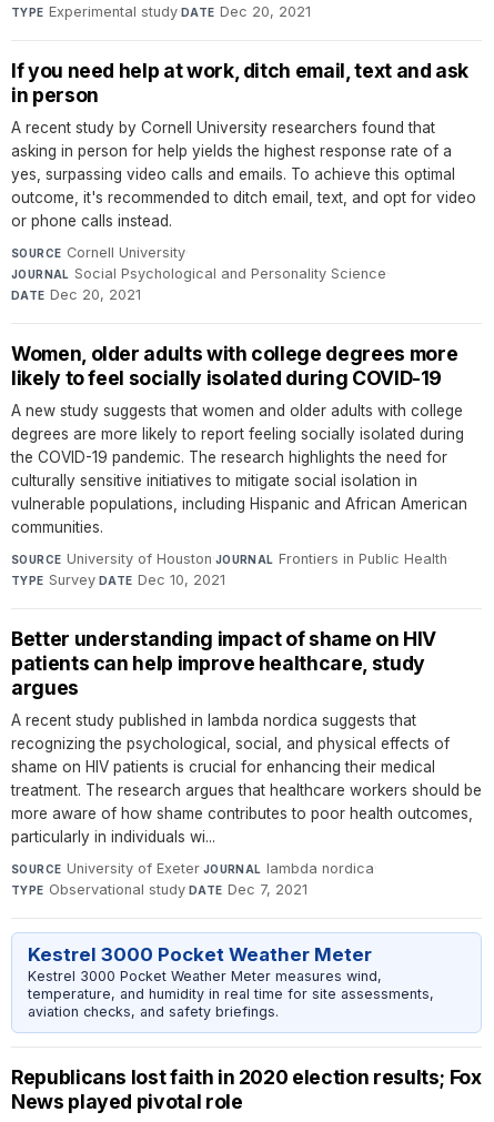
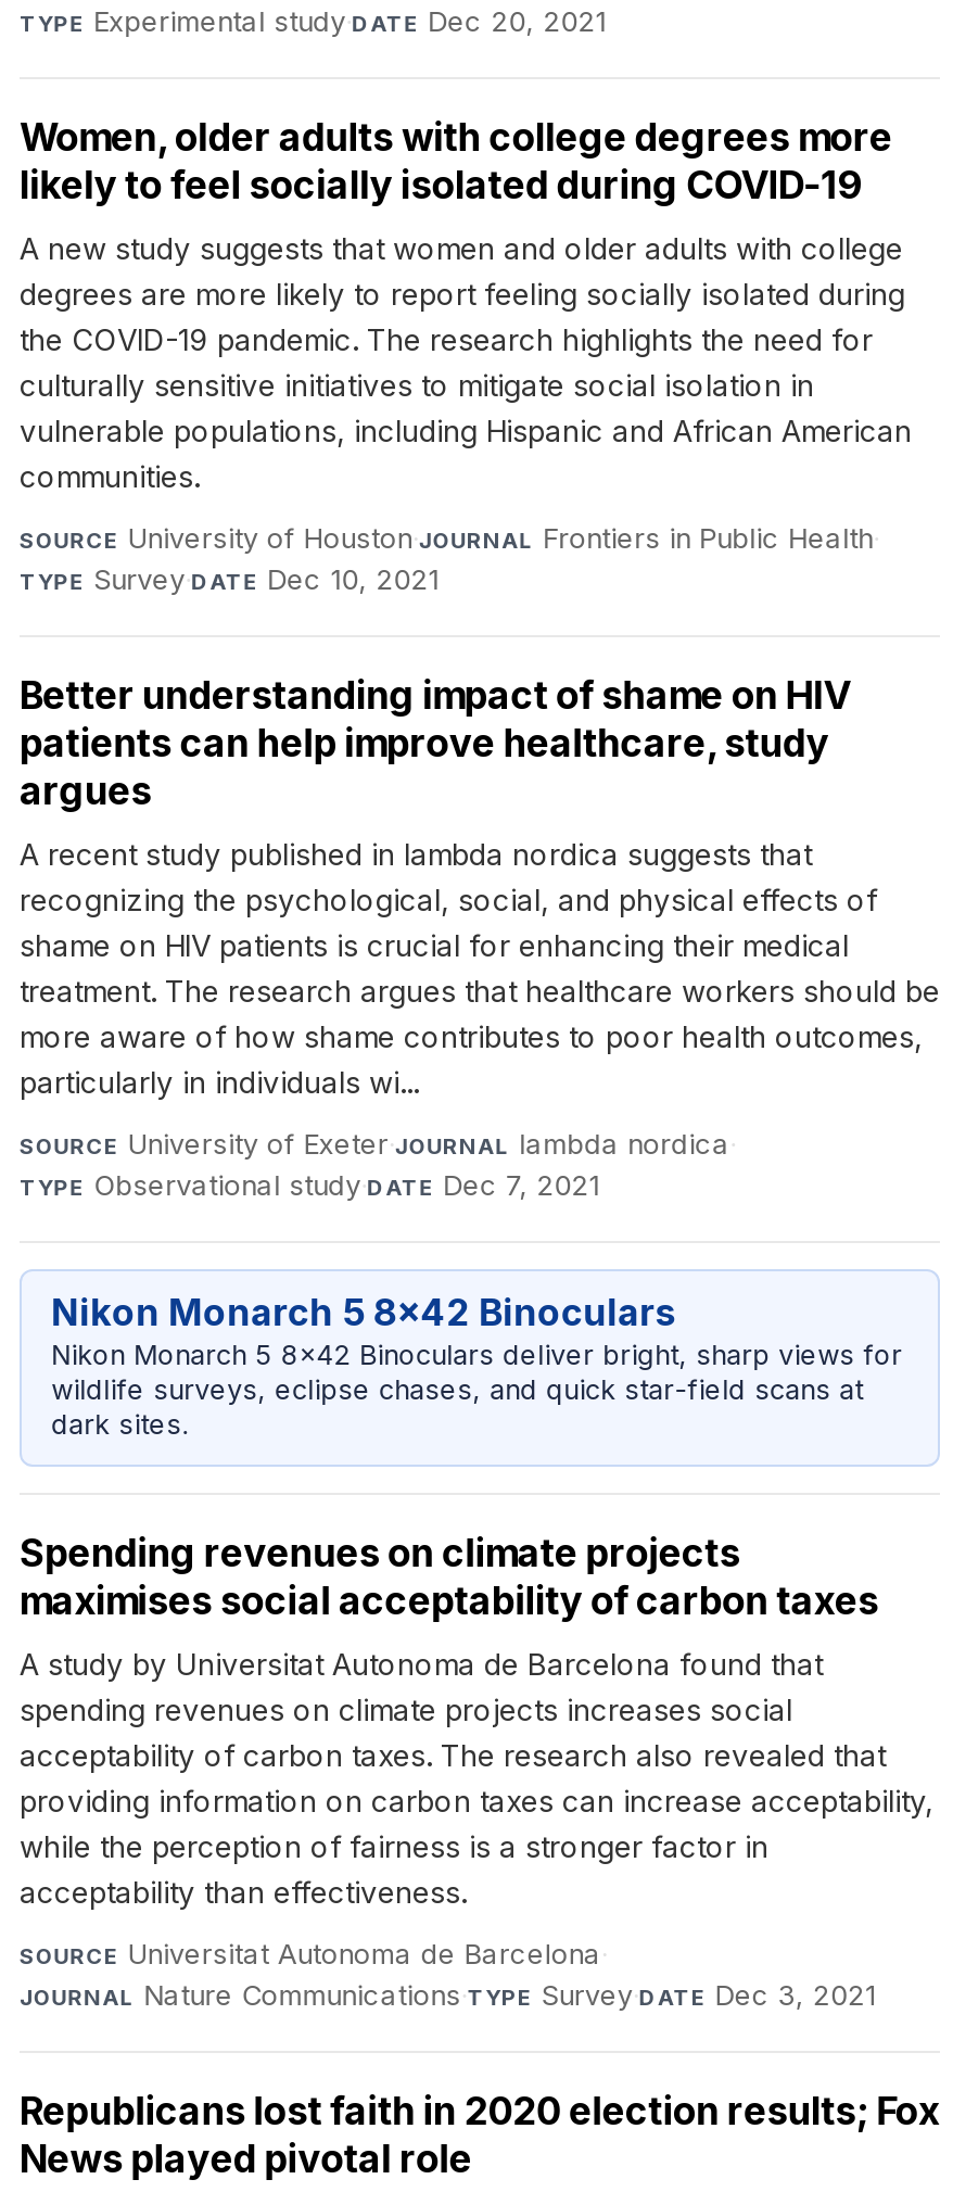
[11,59,476,303] If you need help at work, ditch email, text and ask | in person | A recent study by Cornell University researchers found that | asking in person for help yields the highest response rate of a | yes, surpassing video calls and emails. To achieve this optimal | outcome, it's recommended to ditch email, text, and opt for video | or phone calls instead. | SOURCE Cornell University · | JOURNAL Social Psychological and Personality Science · | DATE Dec 20, 2021 -> none
moved [11,342,482,898] -> [20,115,940,1203]: Women, older adults with college degrees more | likely to feel socially isolated during COVID-19 | A new study suggests that women and older adults with college | ... | SOURCE University of Exeter · JOURNAL lambda nordica · | TYPE Observational study · DATE Dec 7, 2021
[27,943,434,1020] Kestrel 3000 Pocket Weather Meter | Kestrel 3000 Pocket Weather Meter measures wind, | temperature, and humidity in real time for site assessments, | aviation checks, and safety briefings. -> [20,1291,933,2012] Nikon Monarch 5 8x42 Binoculars | Nikon Monarch 5 8x42 Binoculars deliver bright, sharp views for | wildlife surveys, eclipse chases, and quick star-field scans at | dark sites. | Spending revenues on climate projects | maximises social acceptability of carbon taxes | A study by Universitat Autonoma de Barcelona found that | spending revenues on climate projects increases social | acceptability of carbon taxes. The research also revealed that | providing information on carbon taxes can increase acceptability, | while the perception of fairness is a stronger factor in | acceptability than effectiveness. | SOURCE Universitat Autonoma de Barcelona · | JOURNAL Nature Communications · TYPE Survey · DATE Dec 3, 2021

